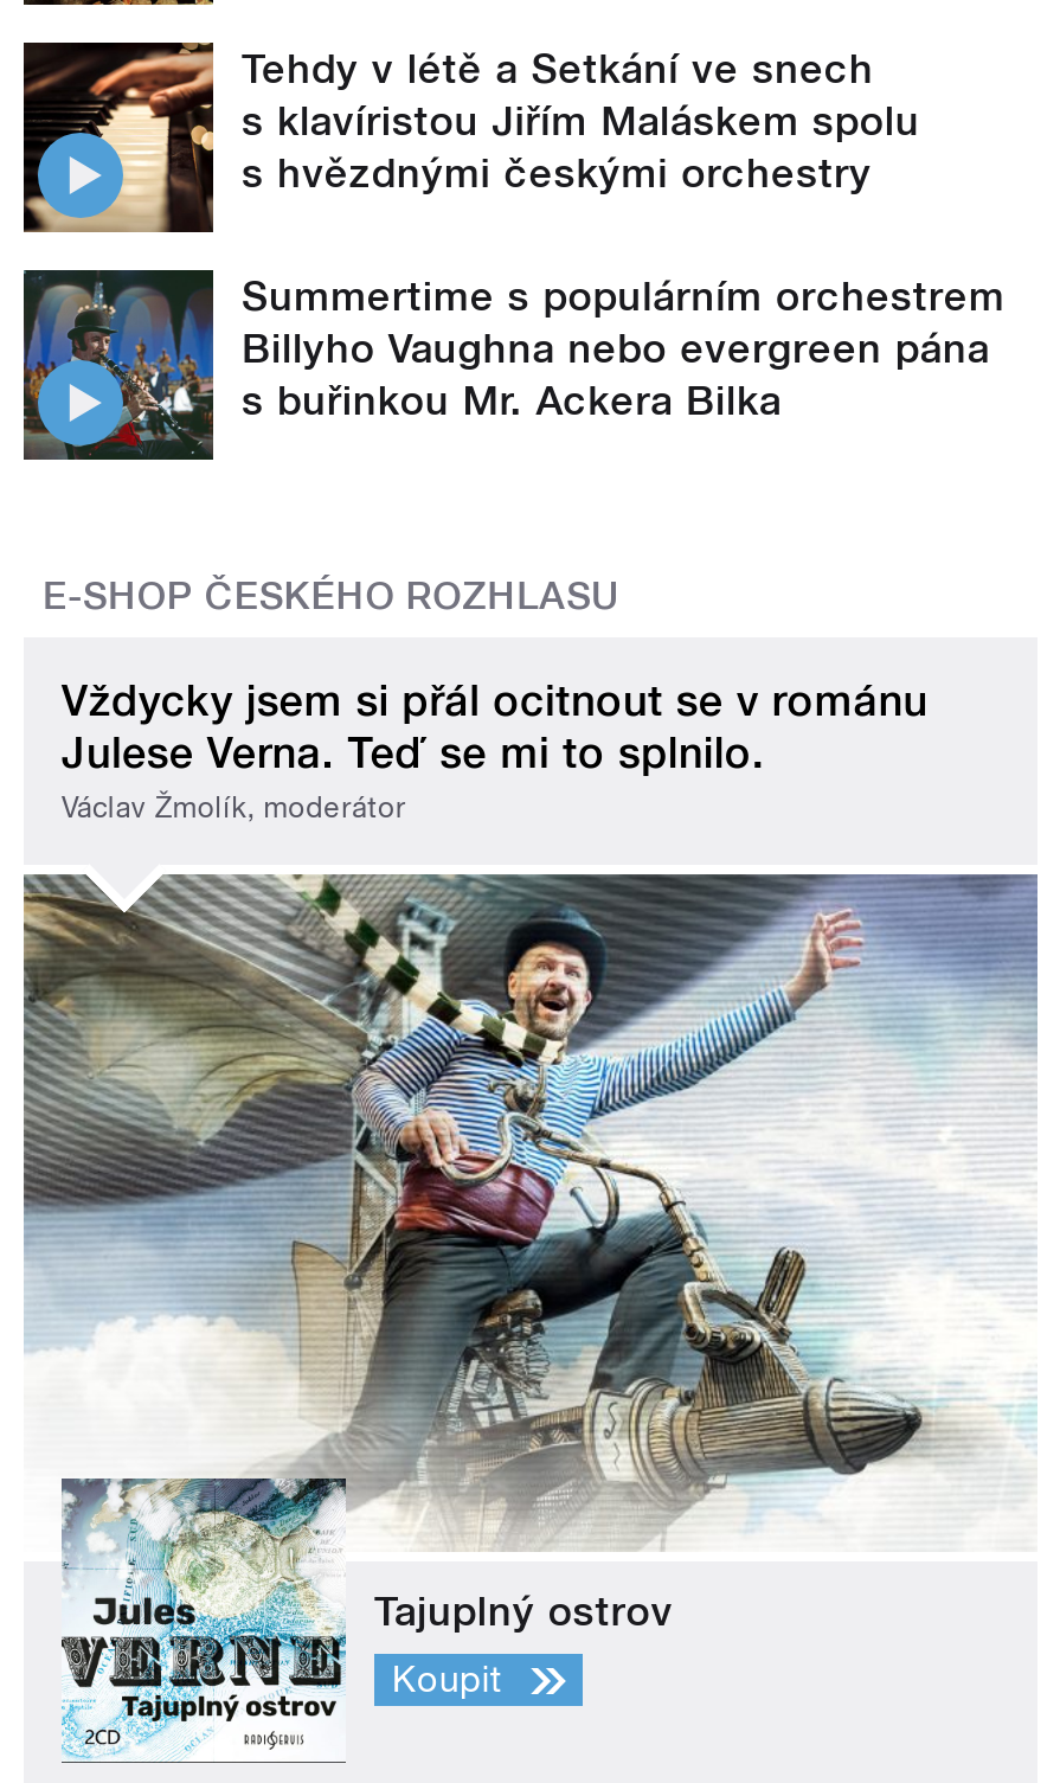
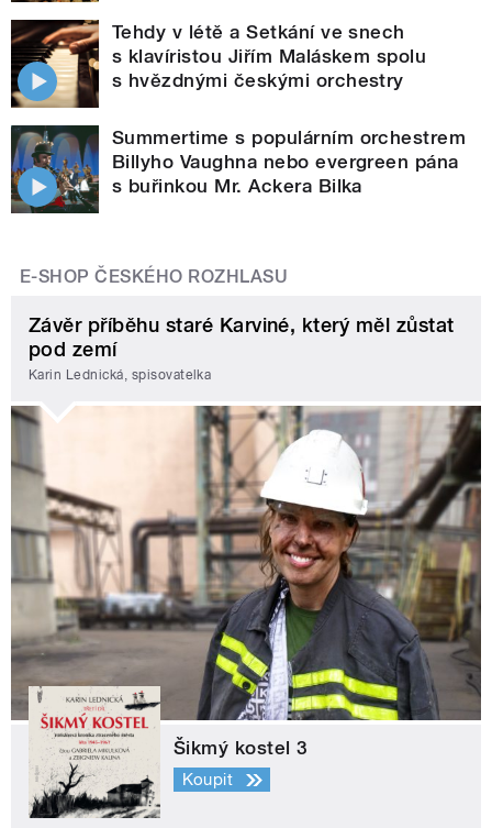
[62,675,928,825] Vždycky jsem si přál ocitnout se v románu | Julese Verna. Teď se mi to splnilo. | Václav Žmolík, moderátor -> [29,313,454,383] Závěr příběhu staré Karviné, který měl zůstat | pod zemí | Karin Lednická, spisovatelka
[24,872,1037,1763] [image] | Tajuplný ostrov -> [10,405,482,819] [image] | Šikmý kostel 3

